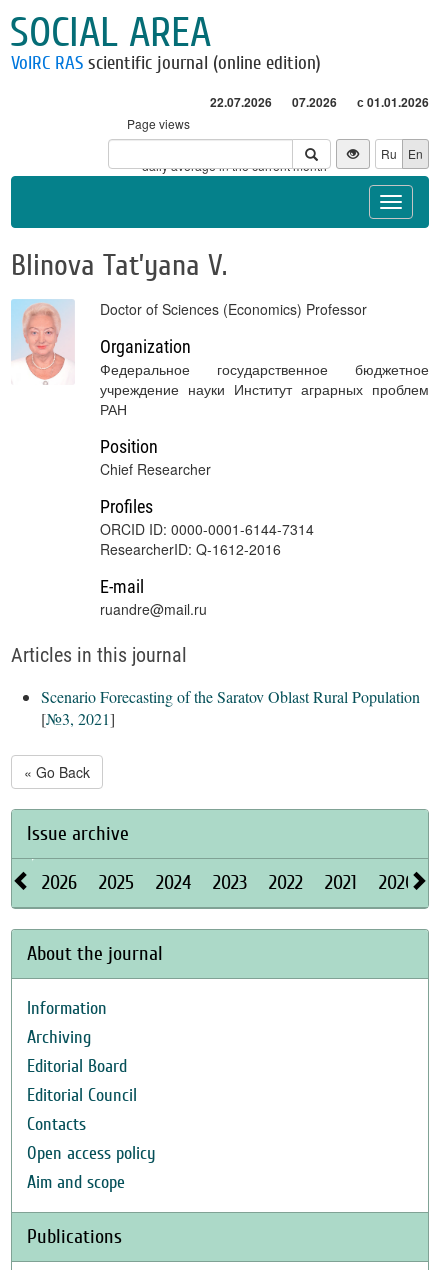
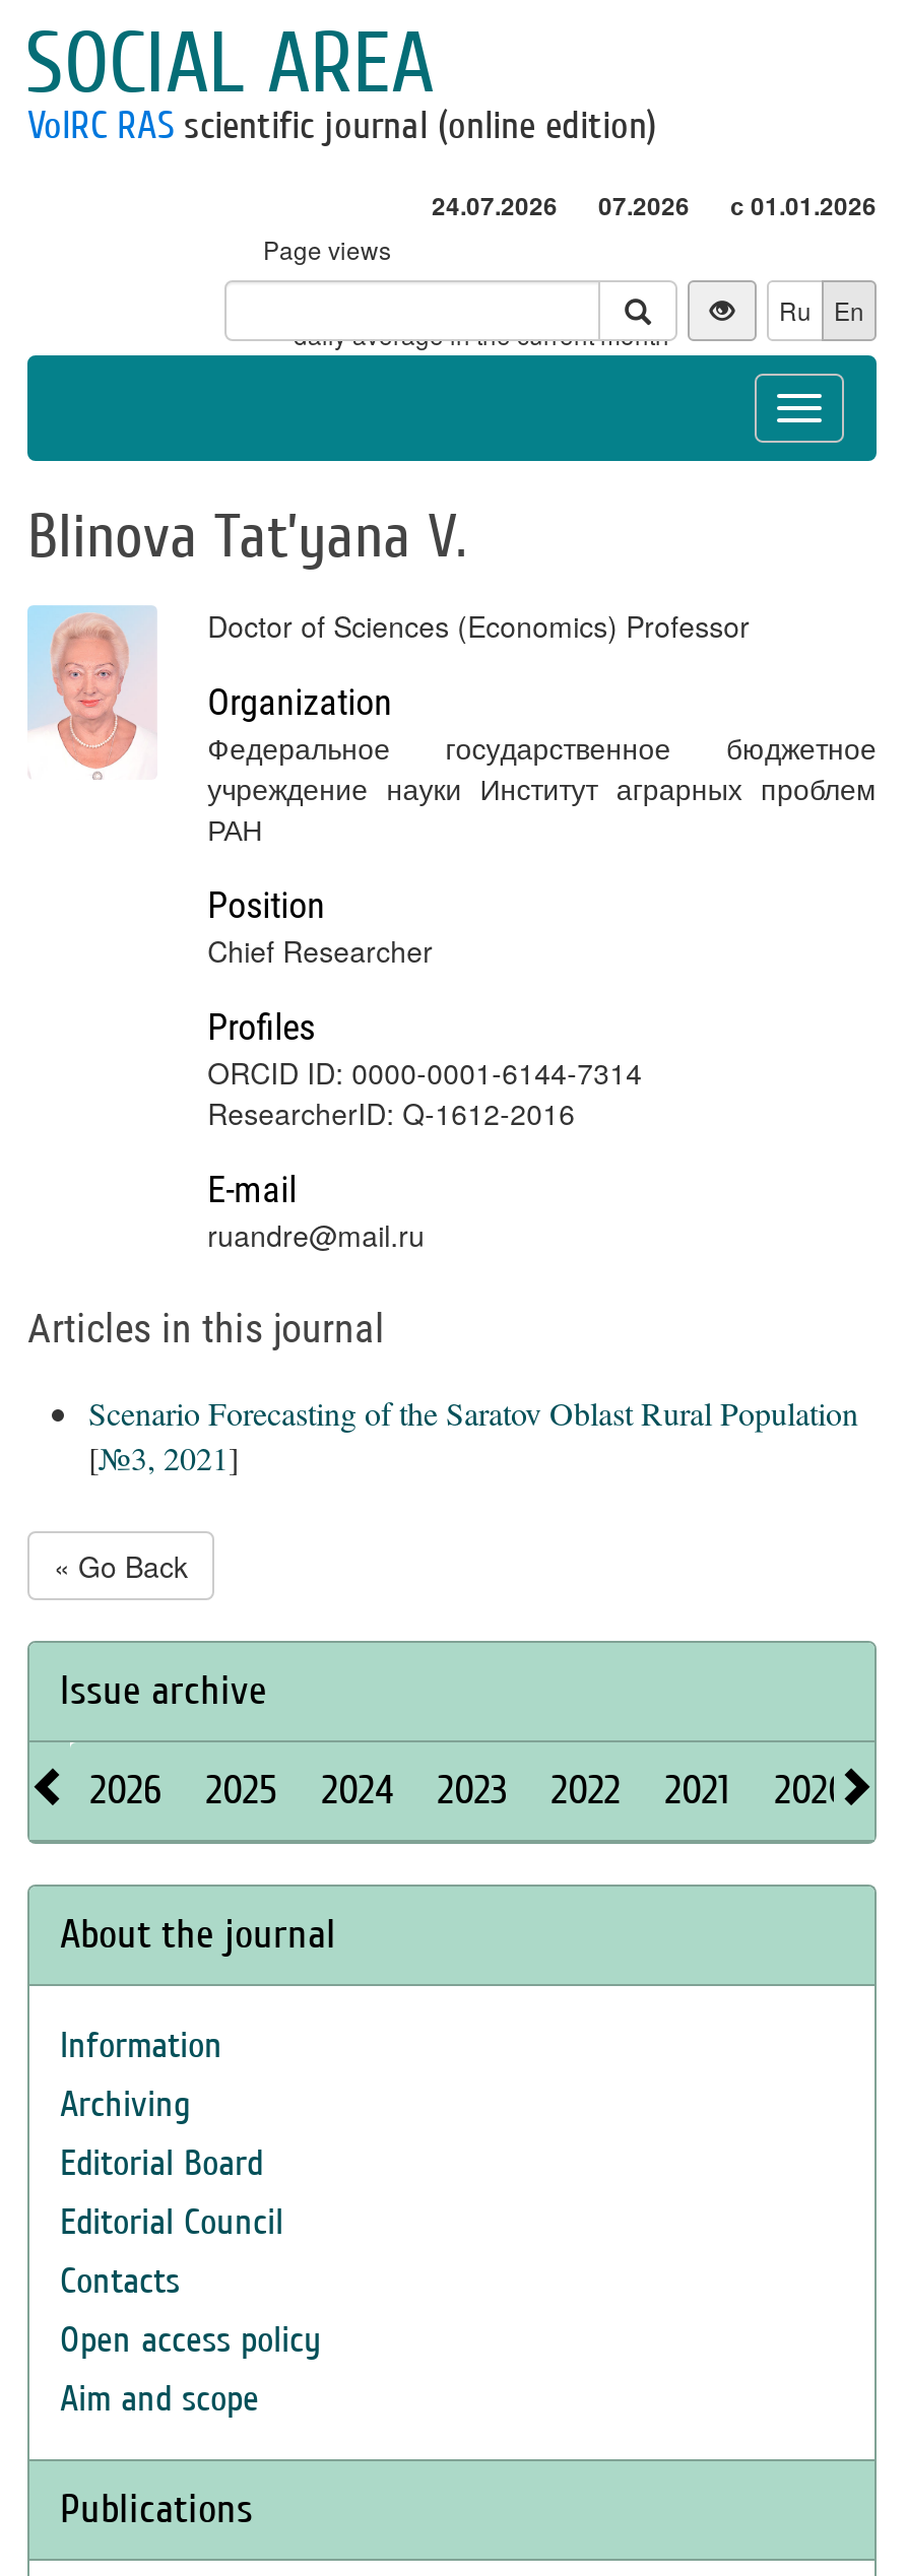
[210,93,429,111] 22.07.2026 07.2026 с 01.01.2026 -> [432,187,877,223] 24.07.2026 07.2026 с 01.01.2026

